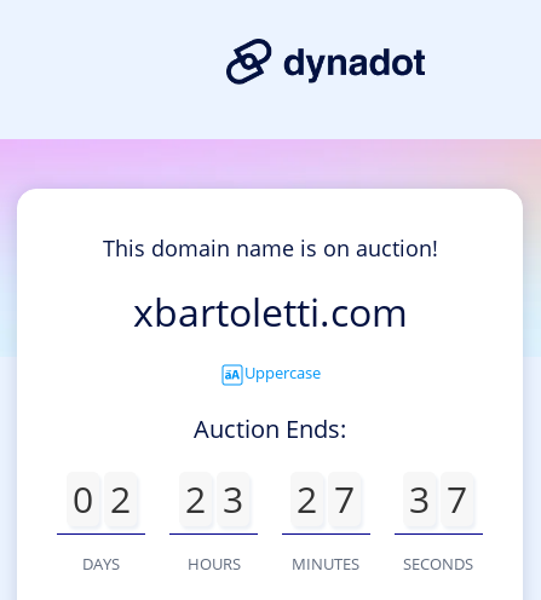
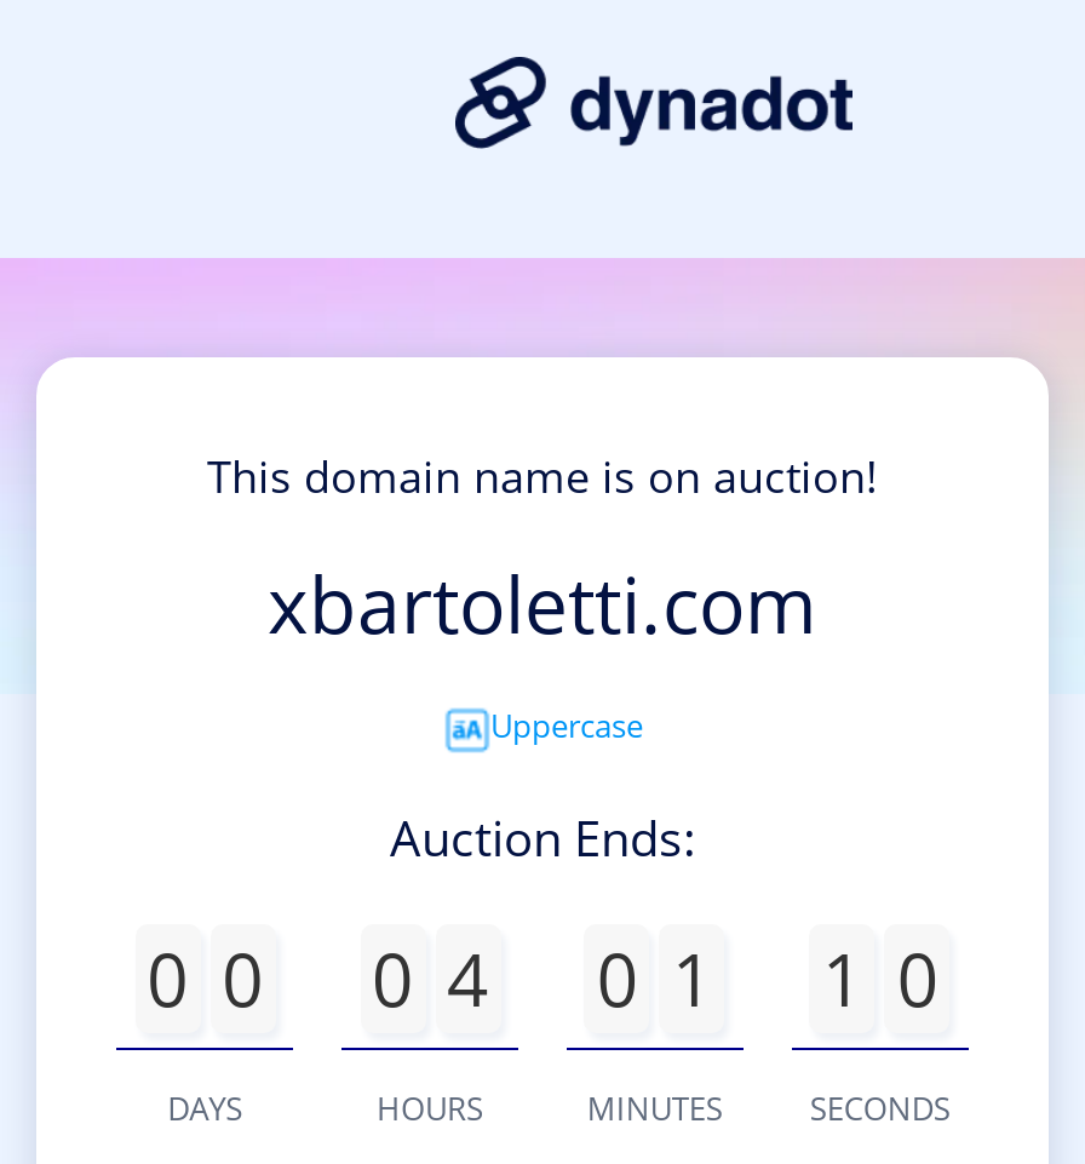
[72,474,130,524] 0 2 -> [147,929,263,1028] 0 0
[185,474,243,524] 2 3 -> [372,929,488,1028] 0 4
[297,474,355,524] 2 7 -> [597,929,713,1028] 0 1
[409,474,468,524] 3 7 -> [822,929,938,1028] 1 0

